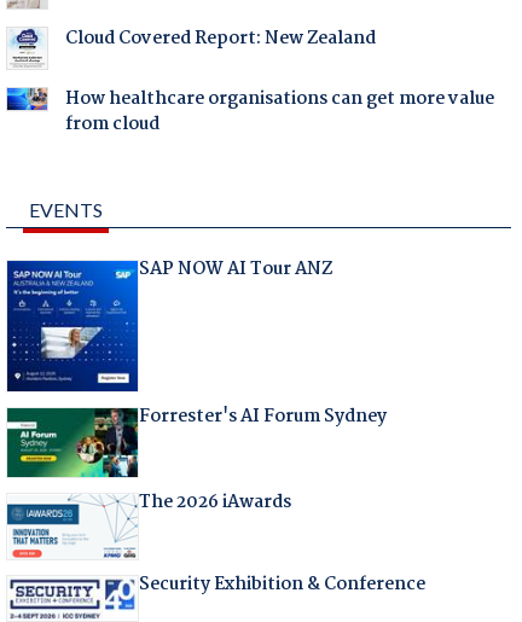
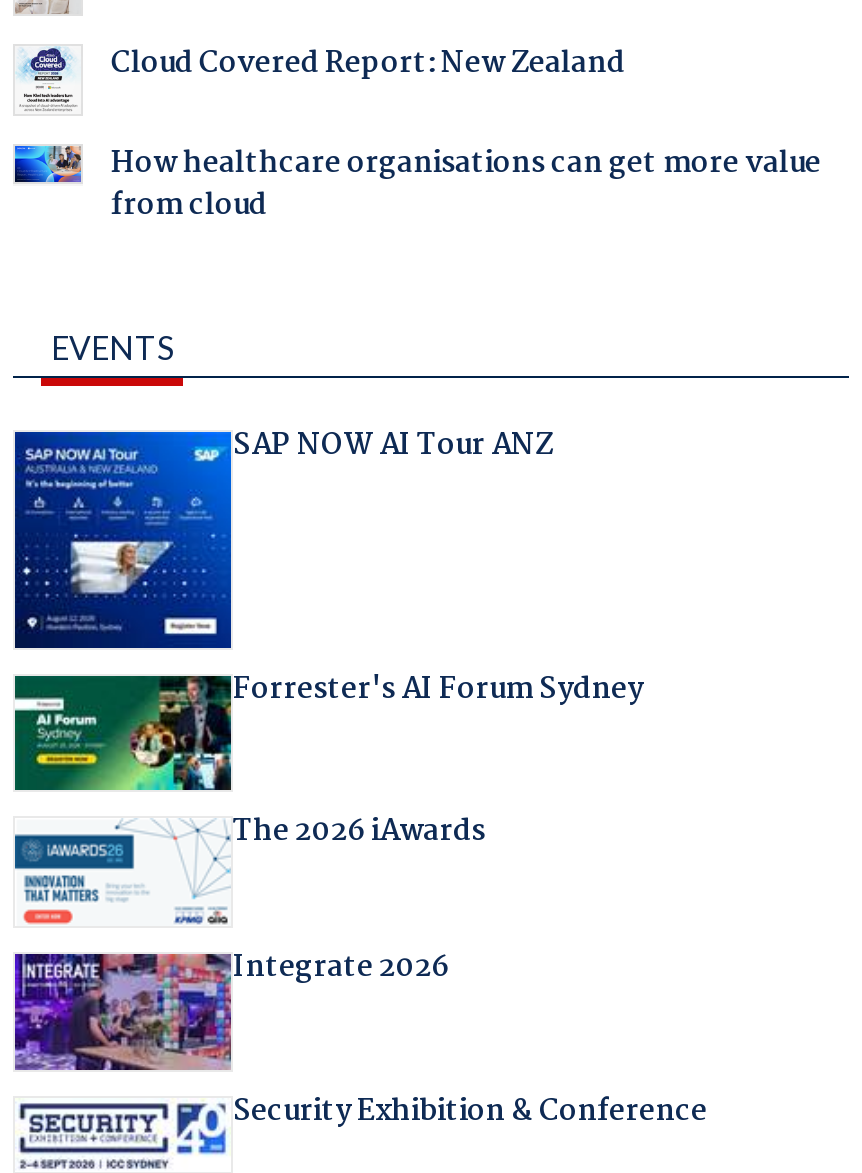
none -> [13,944,449,1072] [image] | Integrate 2026

